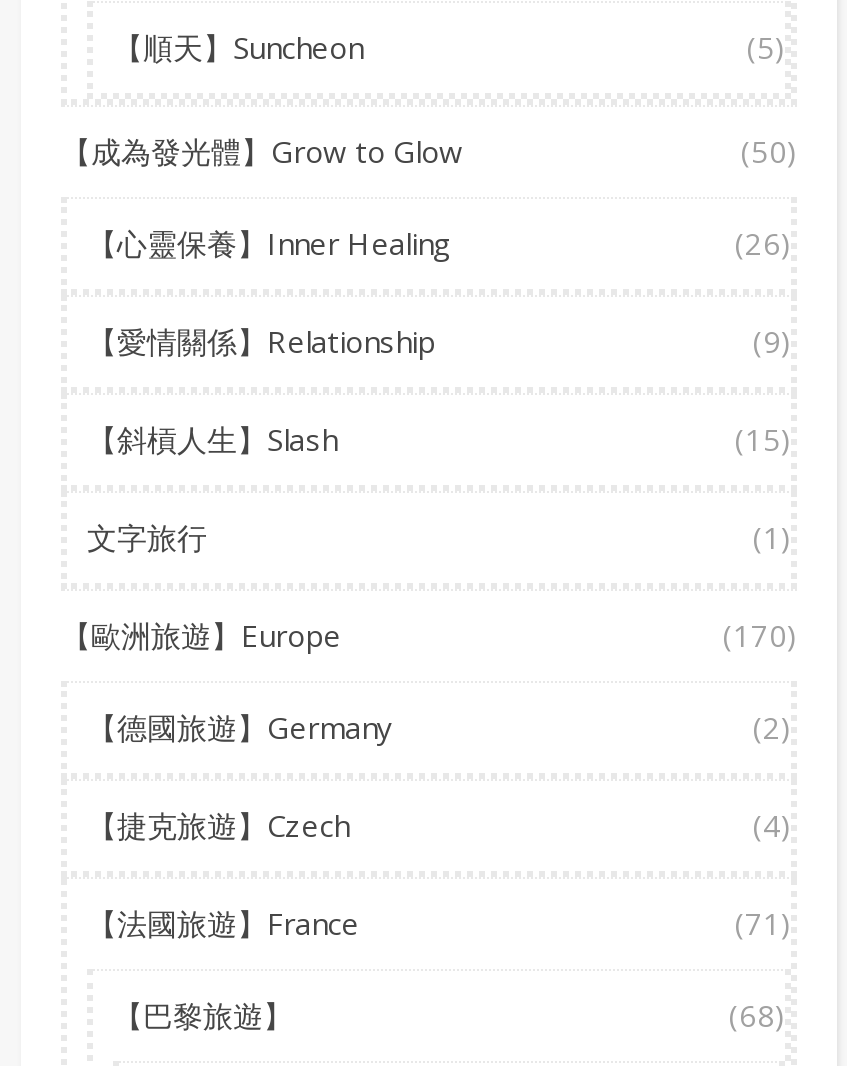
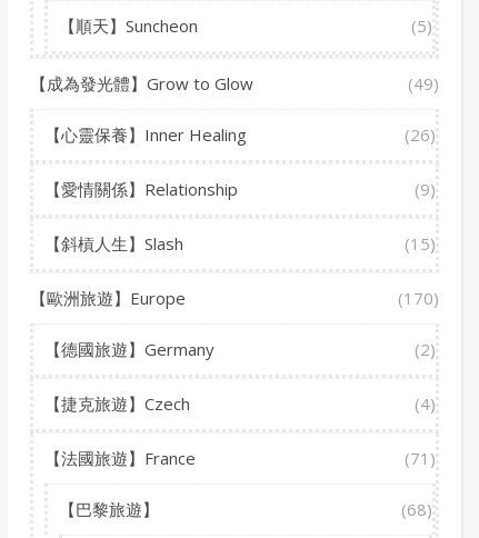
[741,131,797,171] (50) -> [408,73,439,95] (49)
[87,517,791,557] 文字旅行 | (1) -> none

